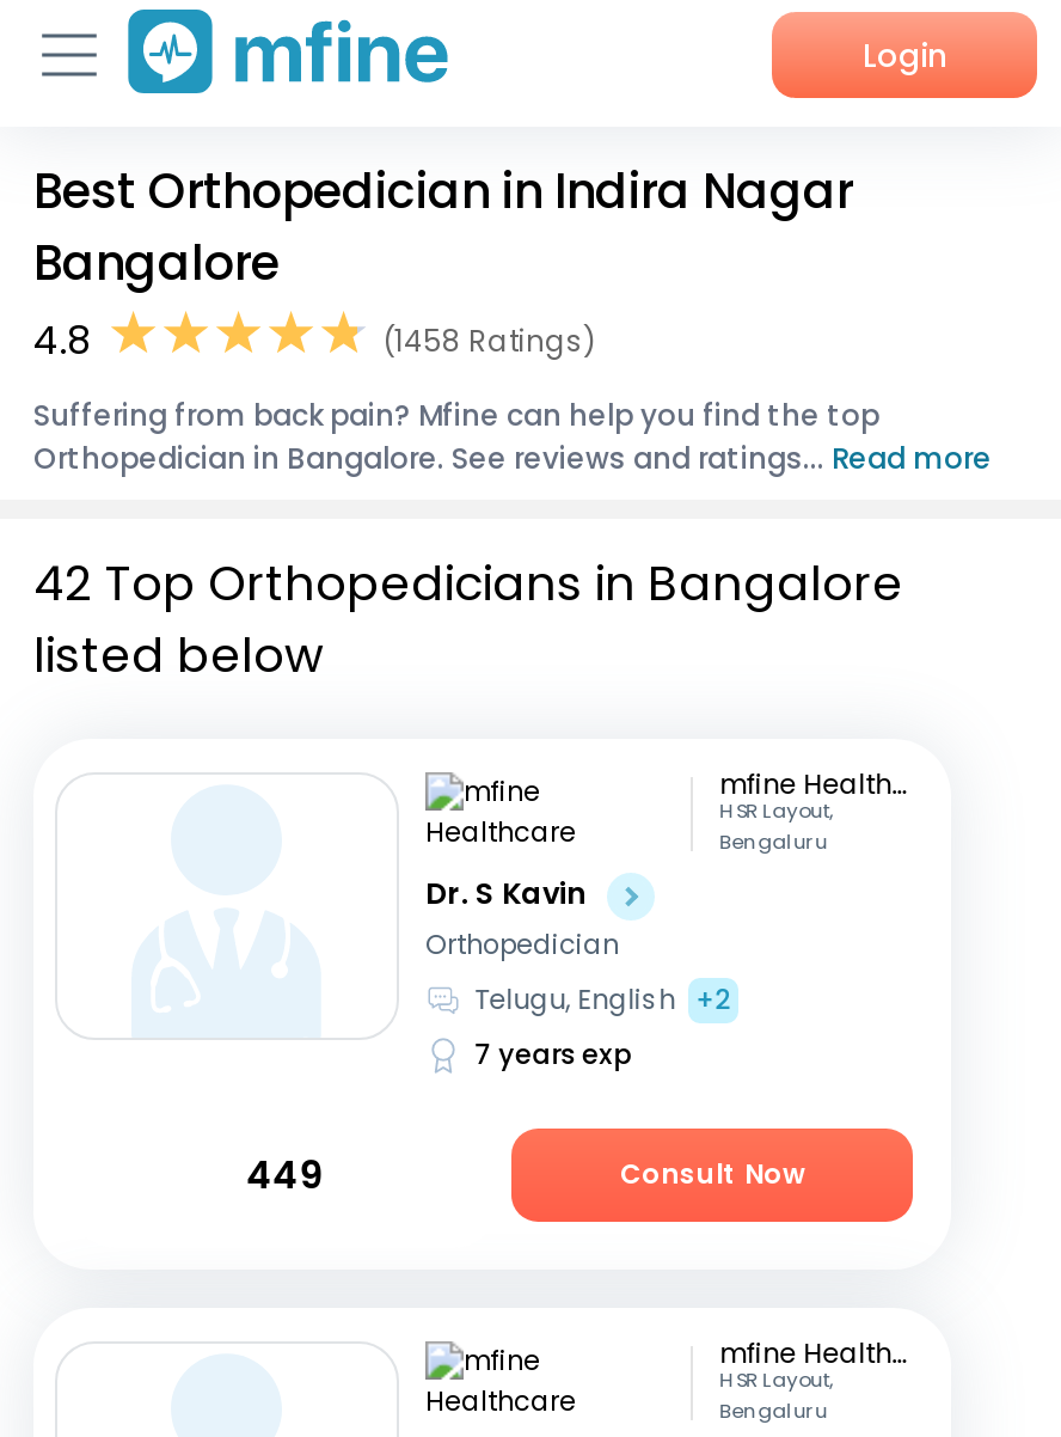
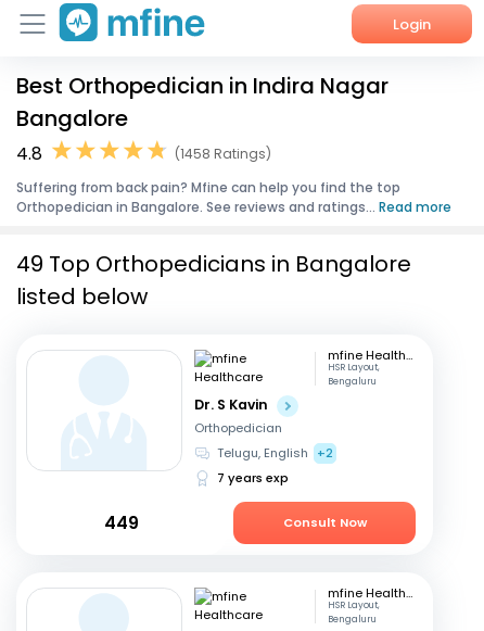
[33,550,903,617] 42 Top Orthopedicians in Bangalore -> [16,249,411,279] 49 Top Orthopedicians in Bangalore

